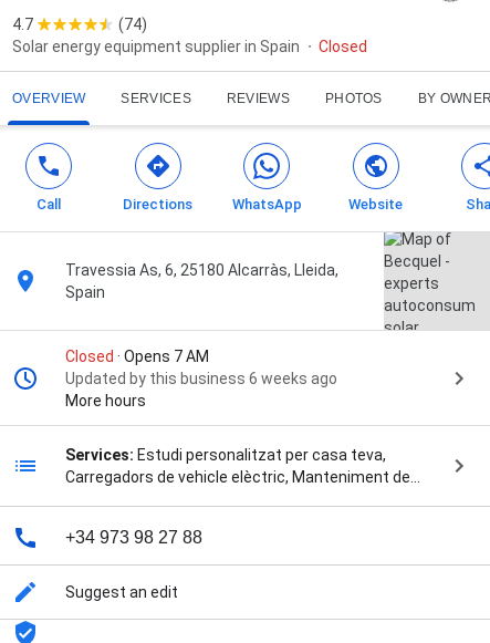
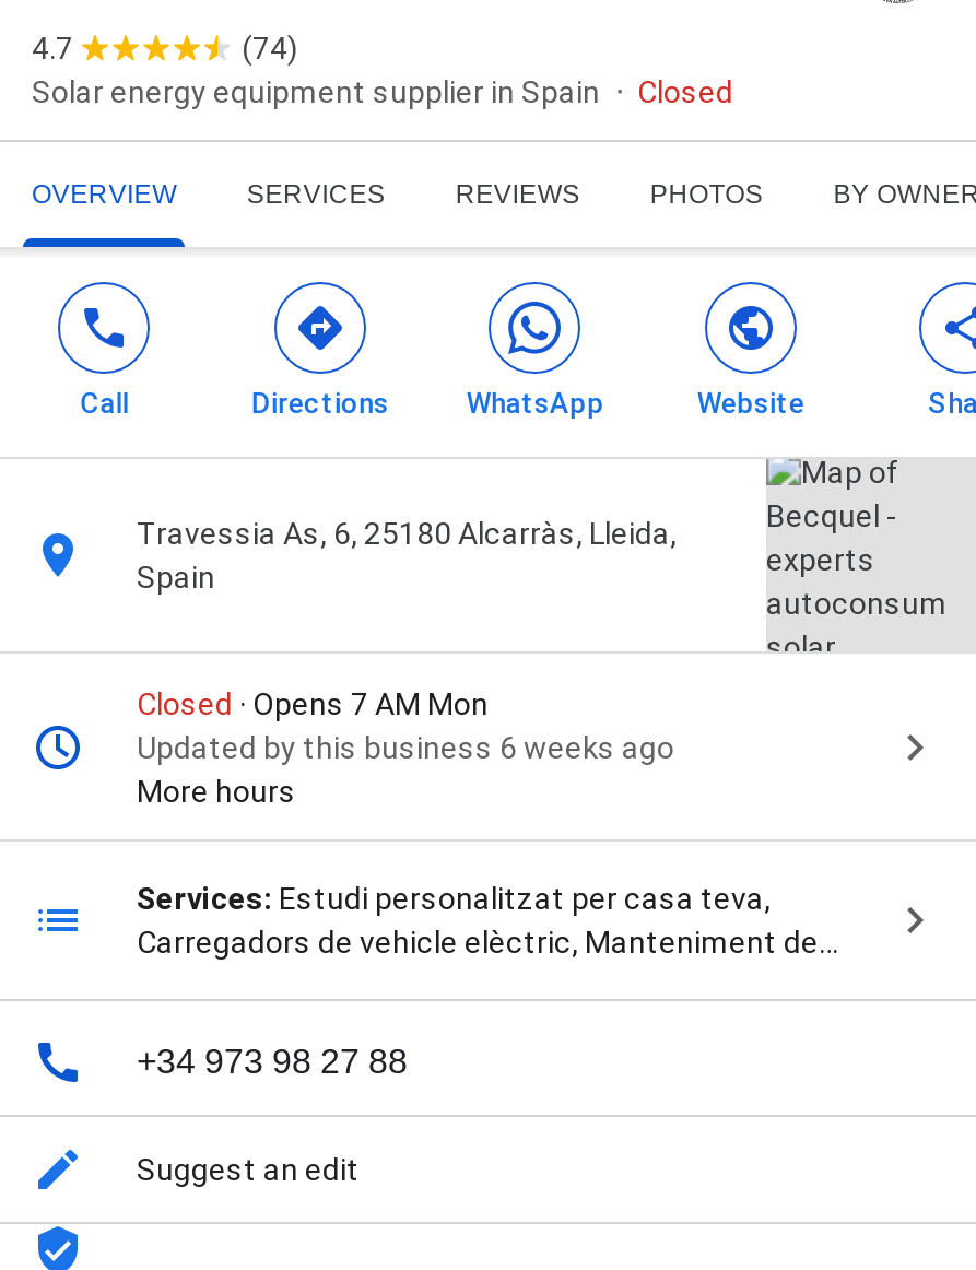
[65,348,209,365] Closed · Opens 7 AM -> [137,687,489,722] Closed · Opens 7 AM Mon

